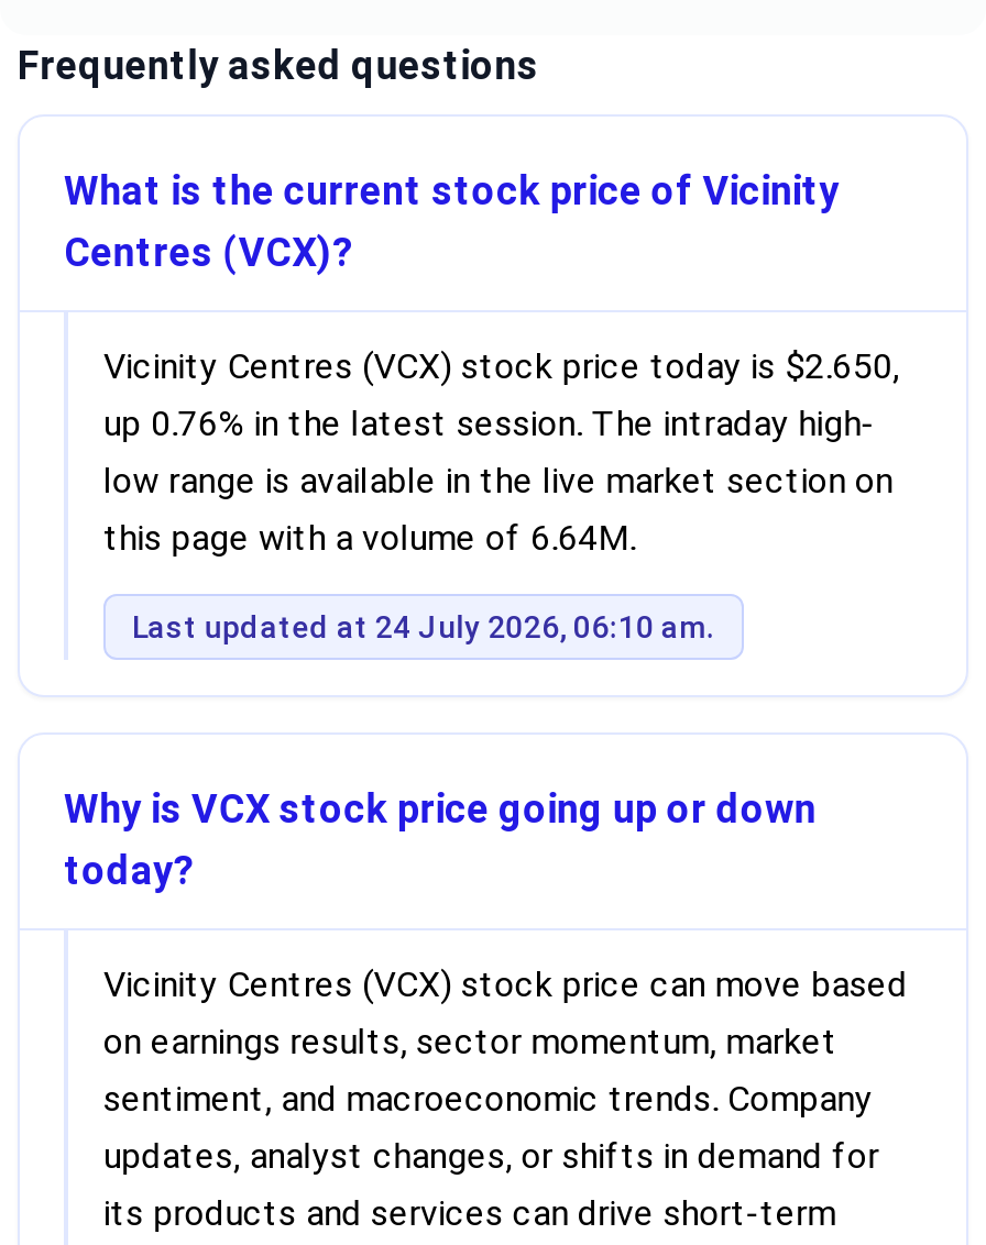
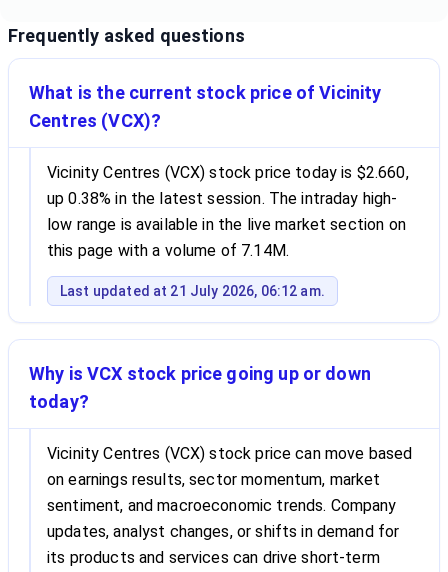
[103,345,900,387] Vicinity Centres (VCX) stock price today is $2.650, -> [47,163,409,182] Vicinity Centres (VCX) stock price today is $2.660,
[103,403,875,444] up 0.76% in the latest session. The intraday high- -> [47,189,397,208] up 0.38% in the latest session. The intraday high-
[103,517,636,559] this page with a volume of 6.64M. -> [47,241,289,260] this page with a volume of 7.14M.
[132,609,715,644] Last updated at 24 July 2026, 06:10 am. -> [60,283,325,299] Last updated at 21 July 2026, 06:12 am.

